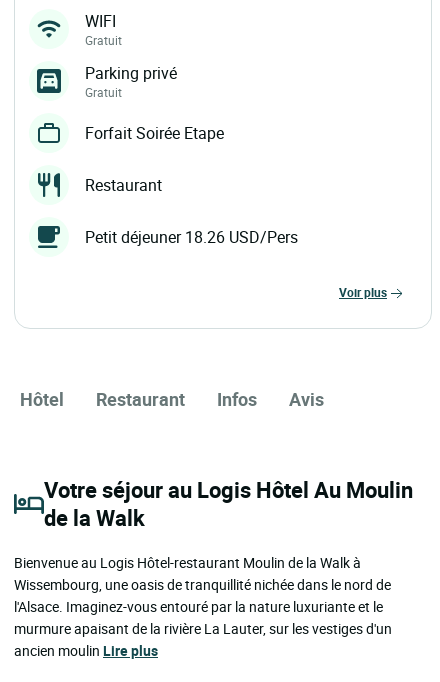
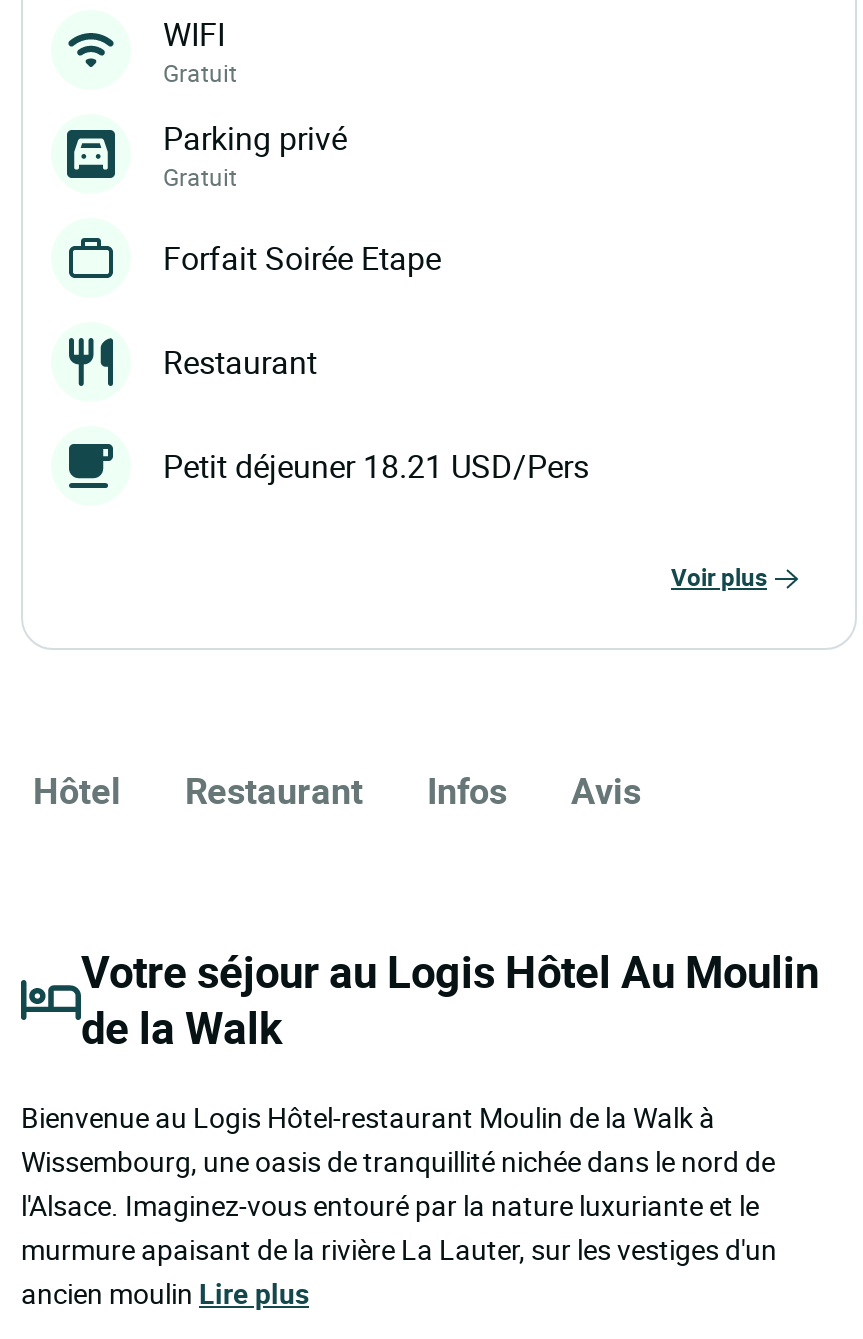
[85,226,298,248] Petit déjeuner 18.26 USD/Pers -> [163,444,589,488] Petit déjeuner 18.21 USD/Pers

